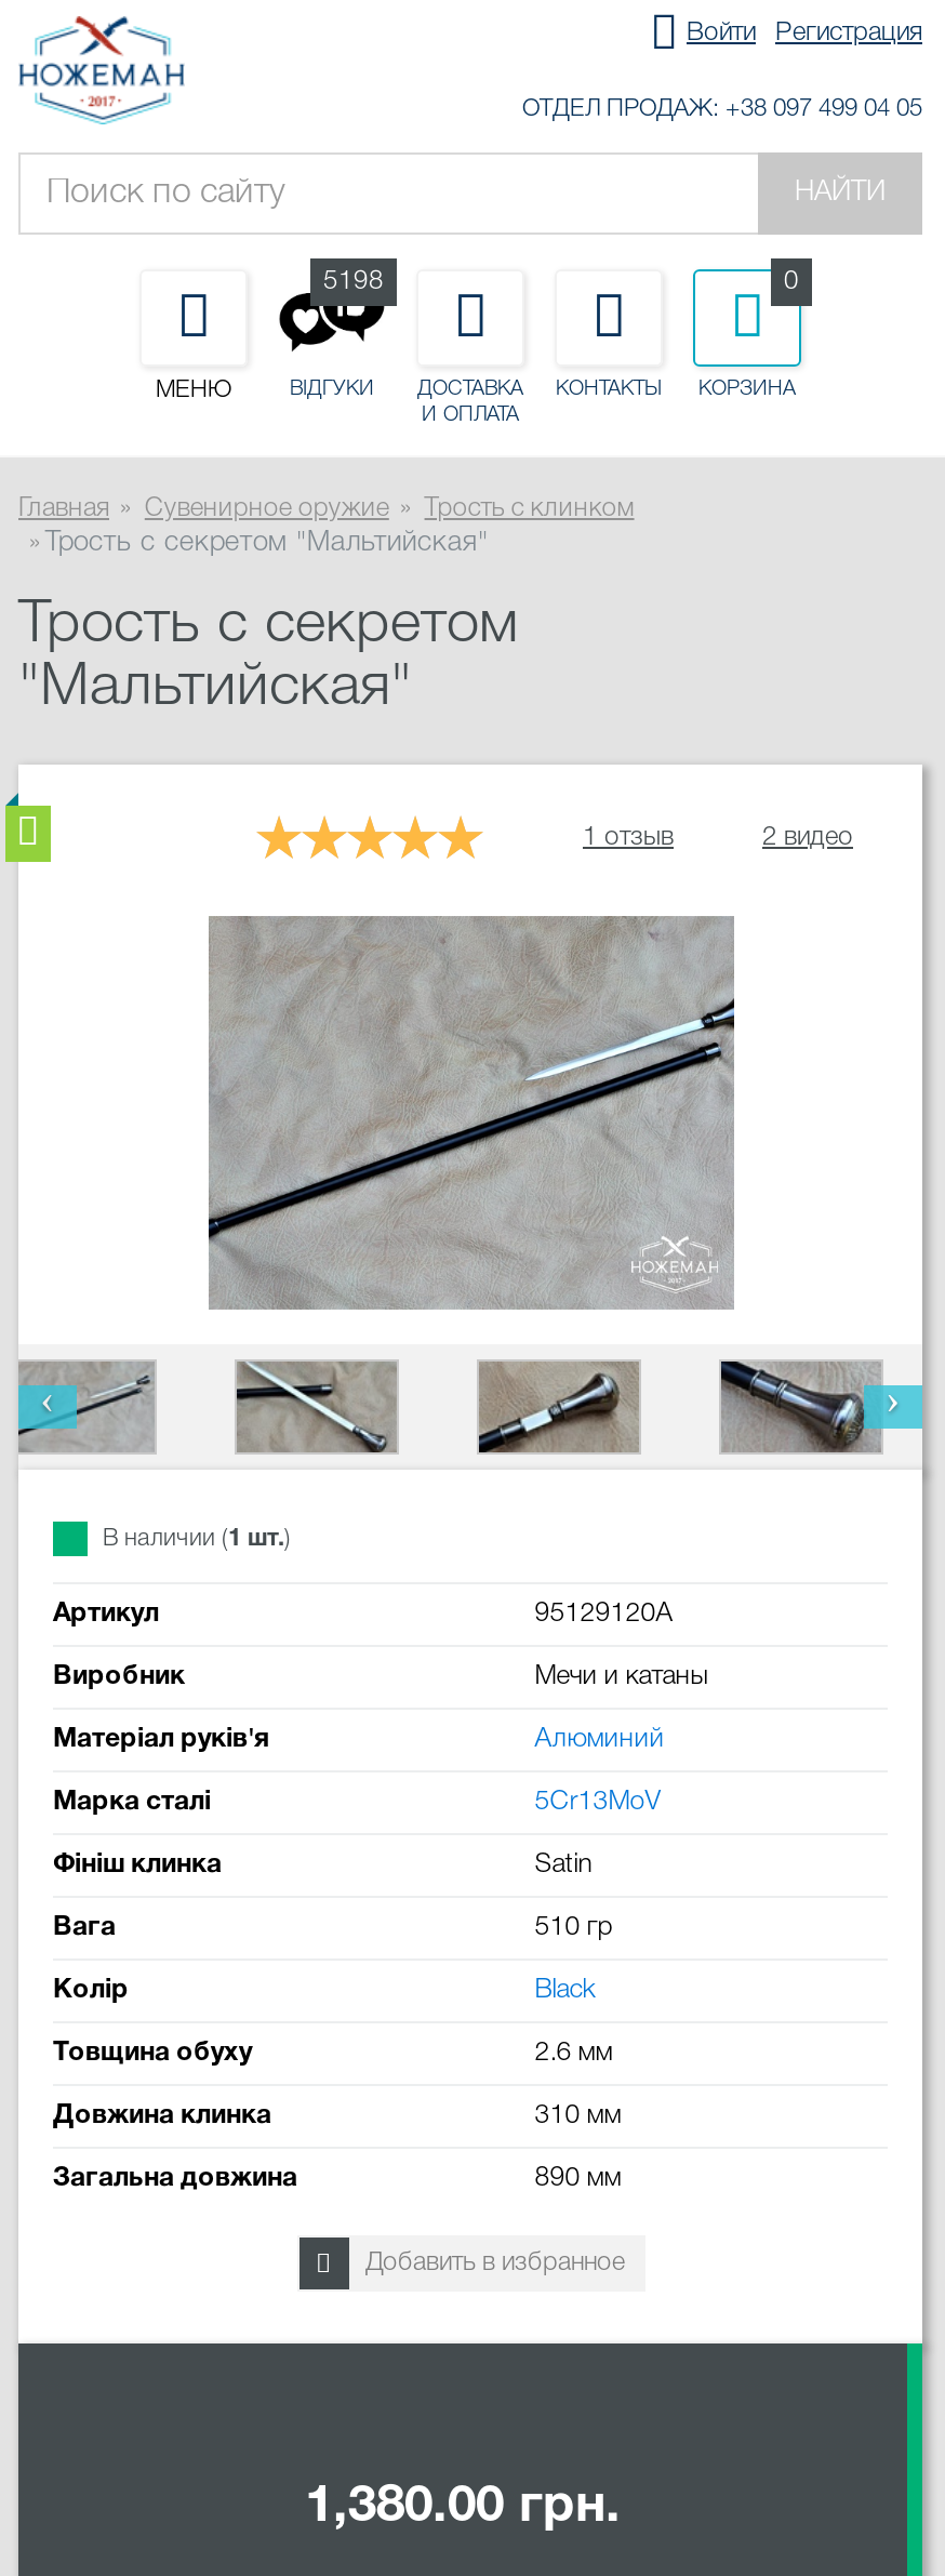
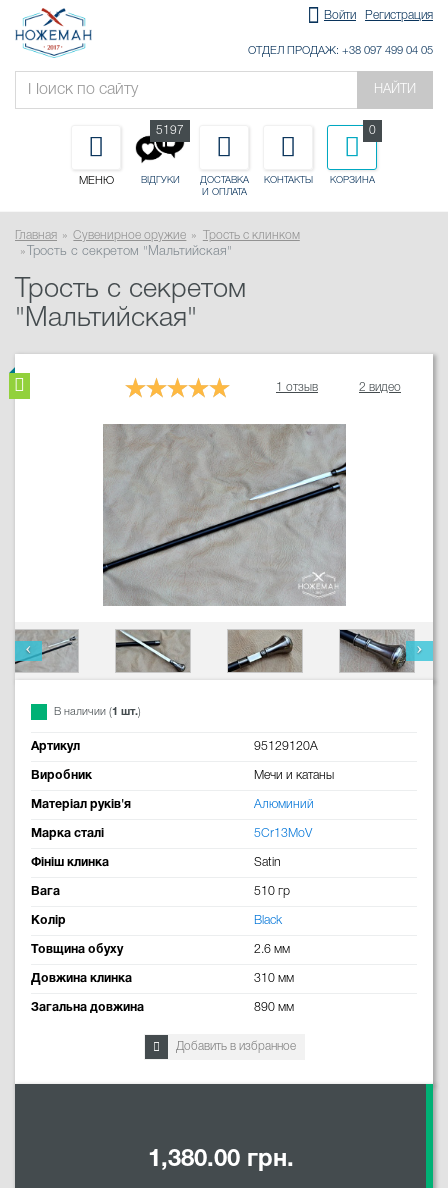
[323,268,384,292] 5198 -> [156,125,184,136] 5197

